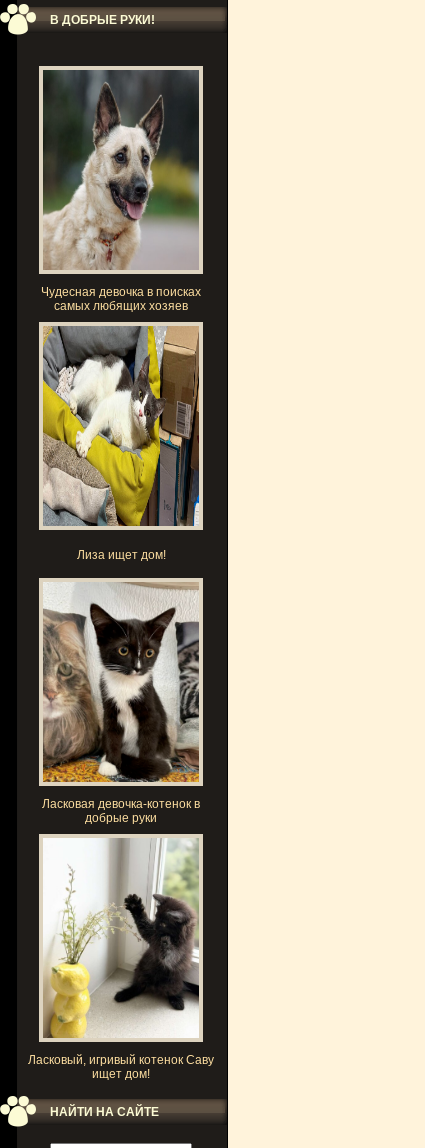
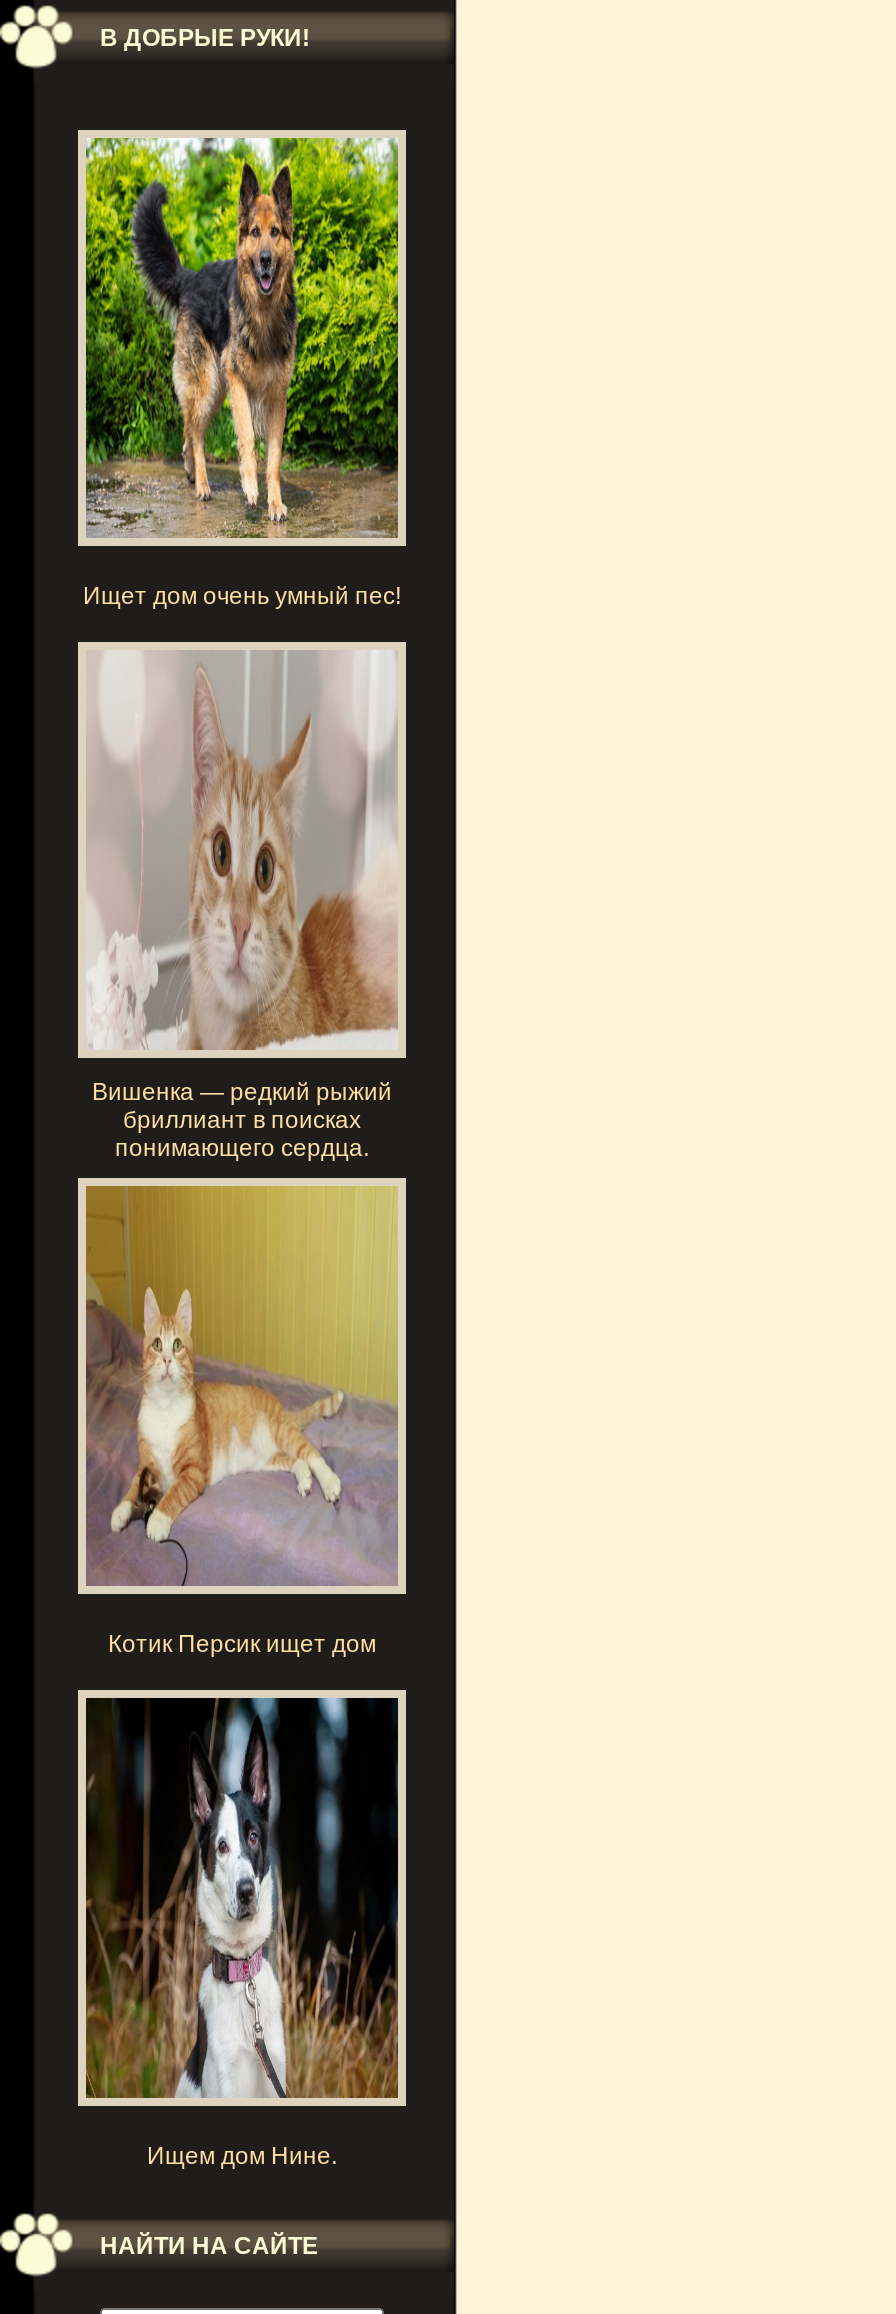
[41,69,201,313] [image] | Чудесная девочка в поисках | самых любящих хозяев -> [83,136,401,610] [image] | Ищет дом очень умный пес!
[42,325,200,562] [image] | Лиза ищет дом! -> [86,664,398,1162] [image] | Вишенка — редкий рыжий | бриллиант в поисках | понимающего сердца.
[42,590,200,825] [image] | Ласковая девочка-котенок в | добрые руки -> [84,1184,398,1658] [image] | Котик Персик ищет дом
[28,838,214,1081] [image] | Ласковый, игривый котенок Саву | ищет дом! -> [84,1696,400,2170] [image] | Ищем дом Нине.

